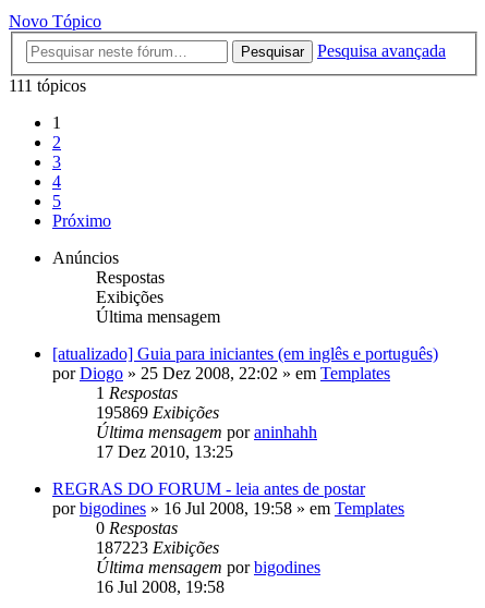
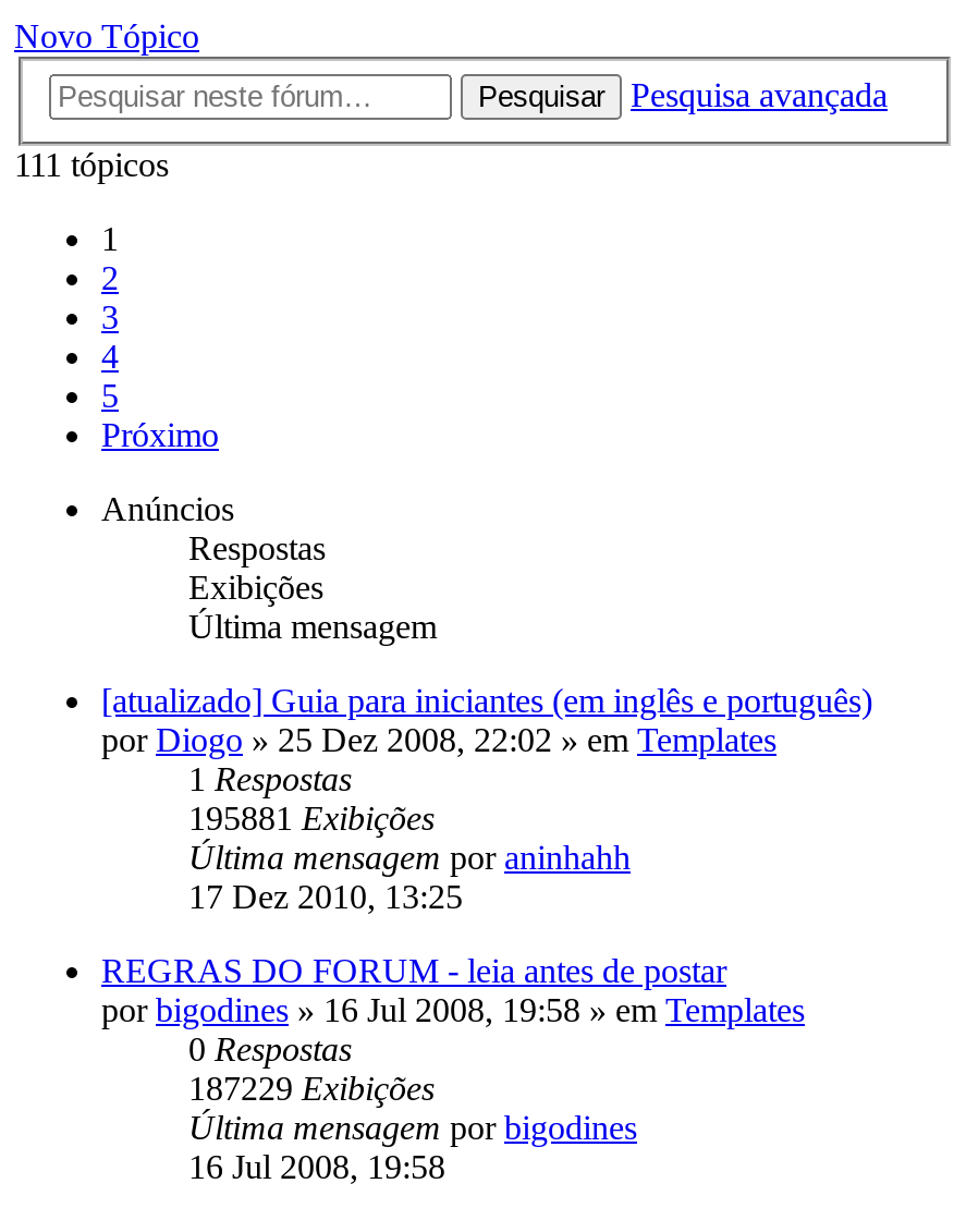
[96,403,219,422] 195869 Exibições -> [188,799,435,836] 195881 Exibições
[96,538,219,557] 187223 Exibições -> [188,1069,435,1106] 187229 Exibições

